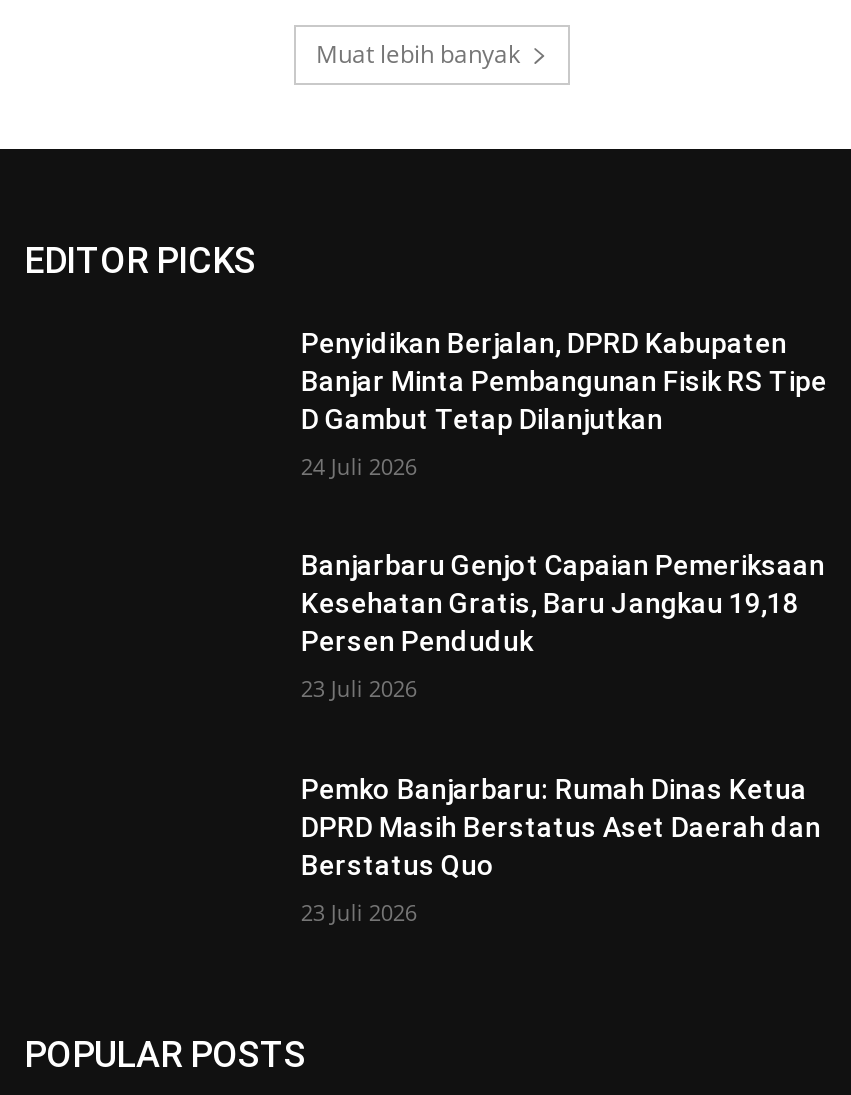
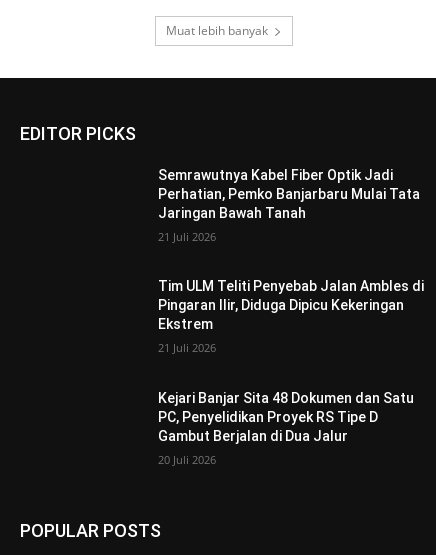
[301,327,827,435] Penyidikan Berjalan, DPRD Kabupaten | Banjar Minta Pembangunan Fisik RS Tipe | D Gambut Tetap Dilanjutkan -> [158,167,420,221] Semrawutnya Kabel Fiber Optik Jadi | Perhatian, Pemko Banjarbaru Mulai Tata | Jaringan Bawah Tanah
[301,451,417,481] 24 Juli 2026 -> [158,229,216,244] 21 Juli 2026
[301,550,825,658] Banjarbaru Genjot Capaian Pemeriksaan | Kesehatan Gratis, Baru Jangkau 19,18 | Persen Penduduk -> [158,278,424,332] Tim ULM Teliti Penyebab Jalan Ambles di | Pingaran Ilir, Diduga Dipicu Kekeringan | Ekstrem
[301,674,417,704] 23 Juli 2026 -> [158,340,216,355] 21 Juli 2026
[301,773,821,881] Pemko Banjarbaru: Rumah Dinas Ketua | DPRD Masih Berstatus Aset Daerah dan | Berstatus Quo -> [158,390,414,444] Kejari Banjar Sita 48 Dokumen dan Satu | PC, Penyelidikan Proyek RS Tipe D | Gambut Berjalan di Dua Jalur
[301,897,417,927] 23 Juli 2026 -> [158,452,216,467] 20 Juli 2026

